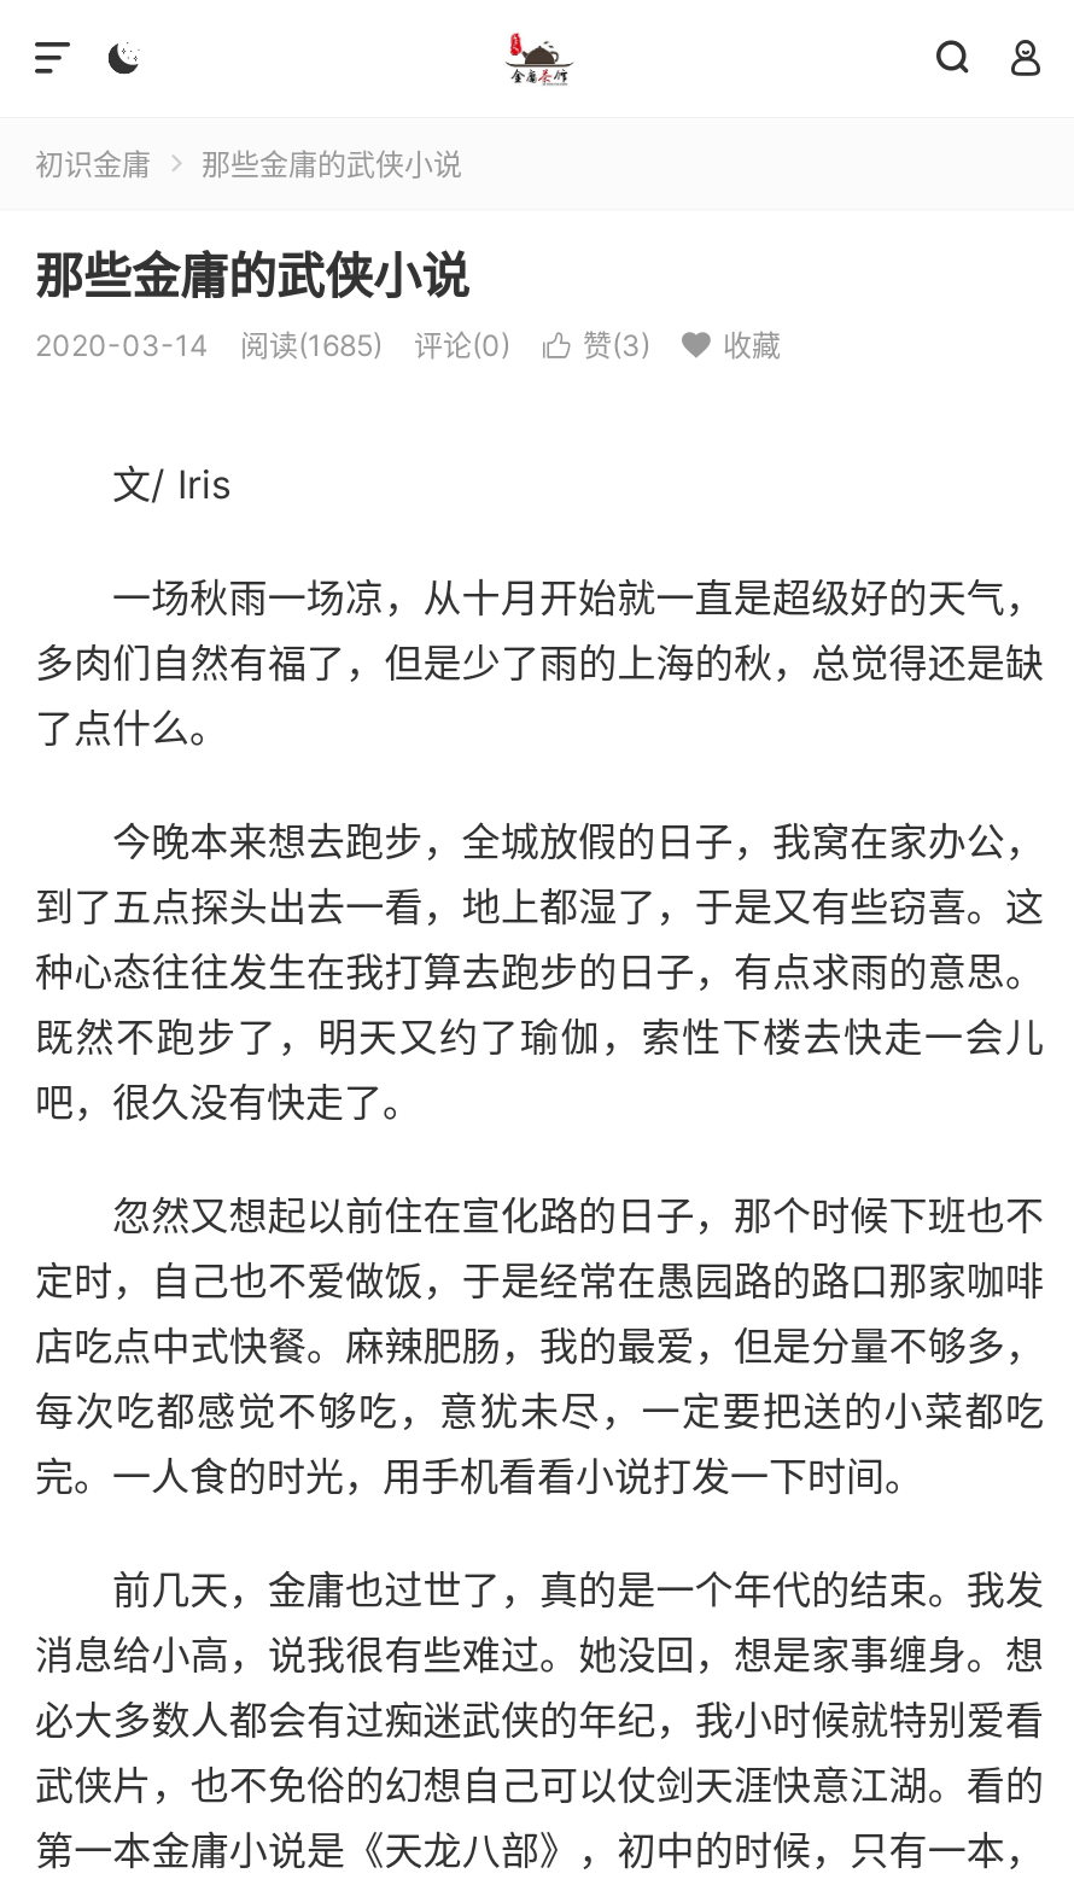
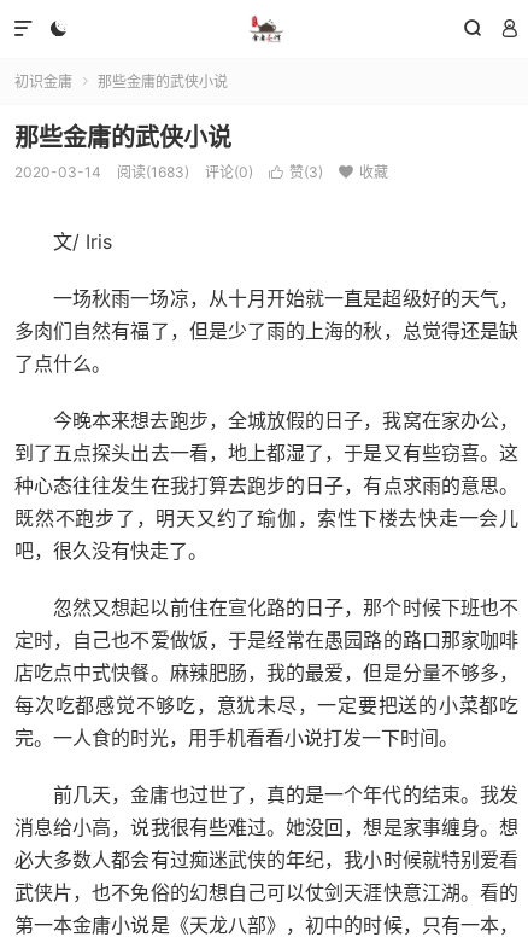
[240,327,383,363] 阅读(1685) -> [117,163,189,181] 阅读(1683)

